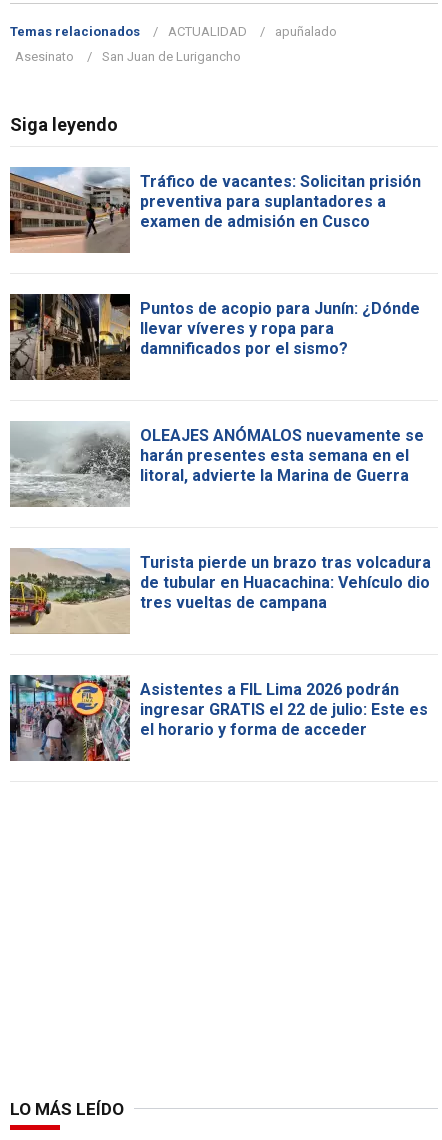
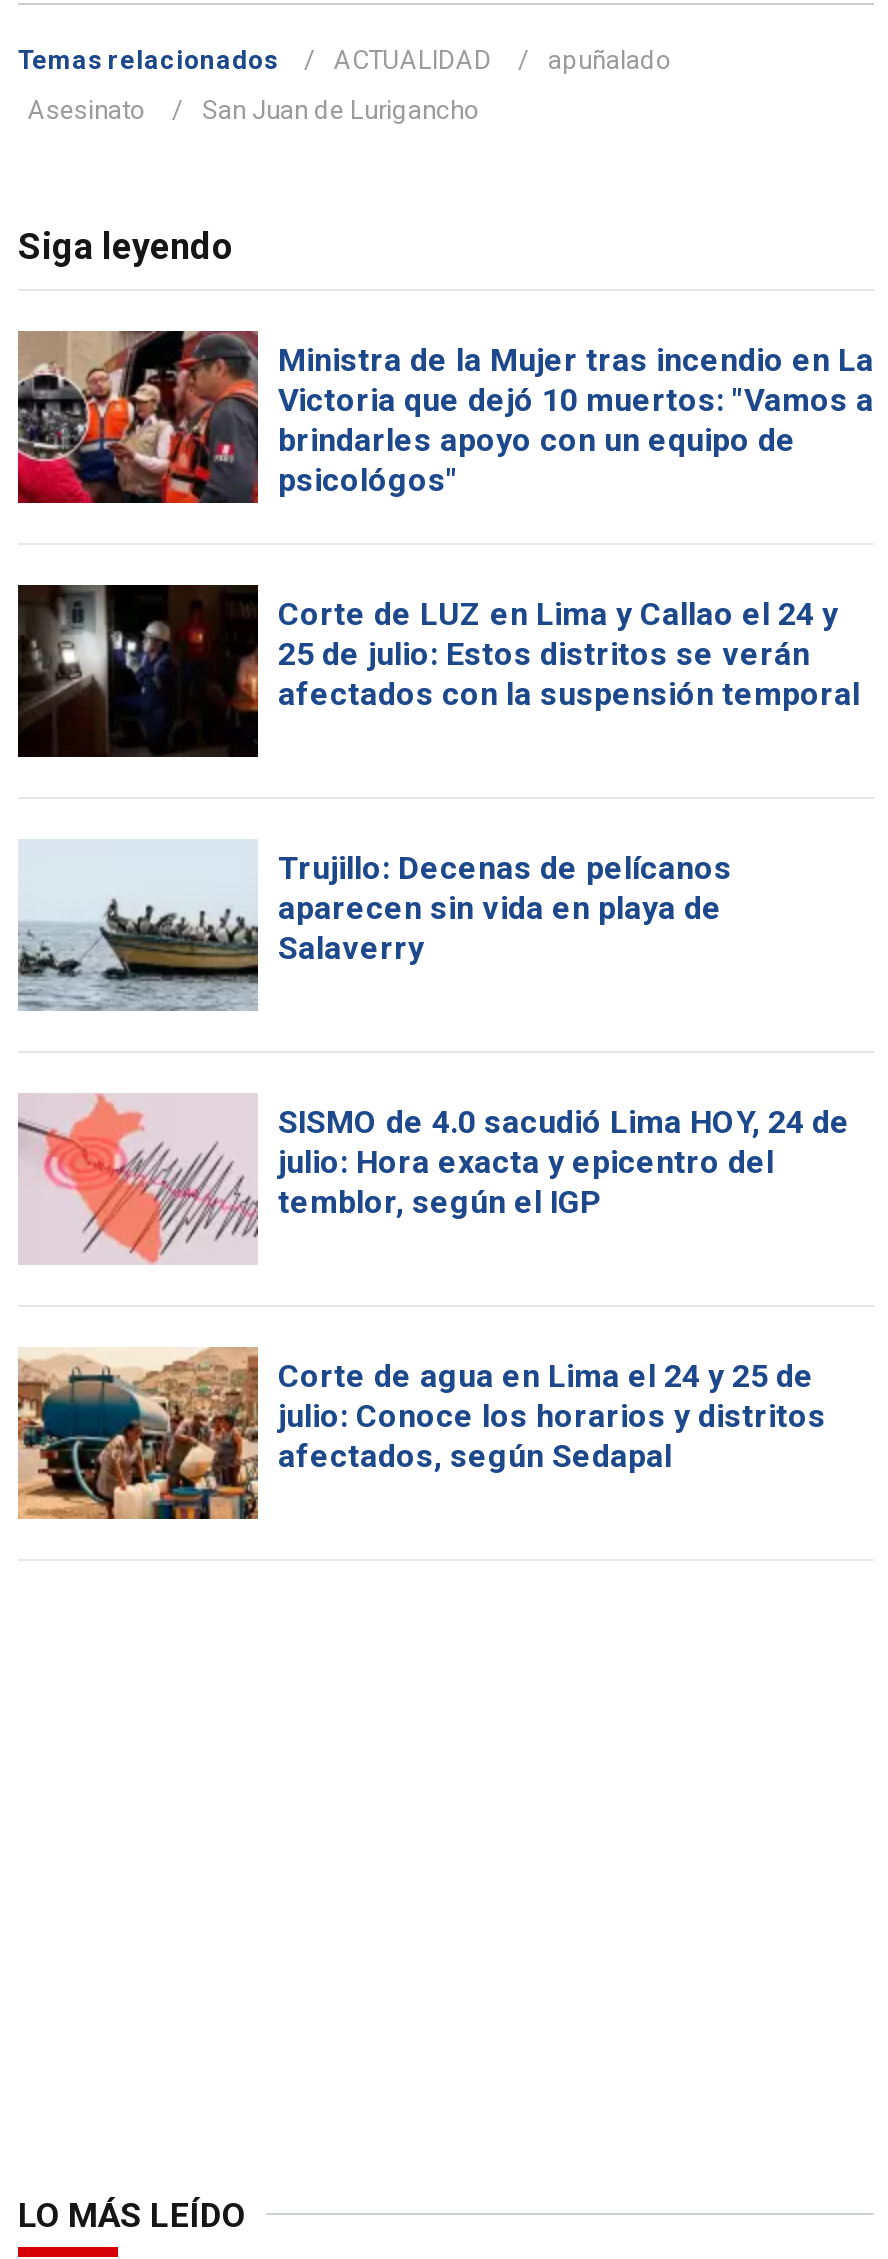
[9,166,421,254] [image] | Tráfico de vacantes: Solicitan prisión | preventiva para suplantadores a | examen de admisión en Cusco -> [16,329,874,505] [image] | Ministra de la Mujer tras incendio en La | Victoria que dejó 10 muertos: "Vamos a | brindarles apoyo con un equipo de | psicológos"
[9,293,420,381] [image] | Puntos de acopio para Junín: ¿Dónde | llevar víveres y ropa para | damnificados por el sismo? -> [16,585,860,757] [image] | Corte de LUZ en Lima y Callao el 24 y | 25 de julio: Estos distritos se verán | afectados con la suspensión temporal
[10,422,424,507] [image] | OLEAJES ANÓMALOS nuevamente se | harán presentes esta semana en el | litoral, advierte la Marina de Guerra -> [18,843,732,1011] [image] | Trujillo: Decenas de pelícanos | aparecen sin vida en playa de | Salaverry
[9,548,431,634] [image] | Turista pierde un brazo tras volcadura | de tubular en Huacachina: Vehículo dio | tres vueltas de campana -> [18,1093,850,1263] [image] | SISMO de 4.0 sacudió Lima HOY, 24 de | julio: Hora exacta y epicentro del | temblor, según el IGP
[9,674,428,762] [image] | Asistentes a FIL Lima 2026 podrán | ingresar GRATIS el 22 de julio: Este es | el horario y forma de acceder -> [16,1347,826,1521] [image] | Corte de agua en Lima el 24 y 25 de | julio: Conoce los horarios y distritos | afectados, según Sedapal

